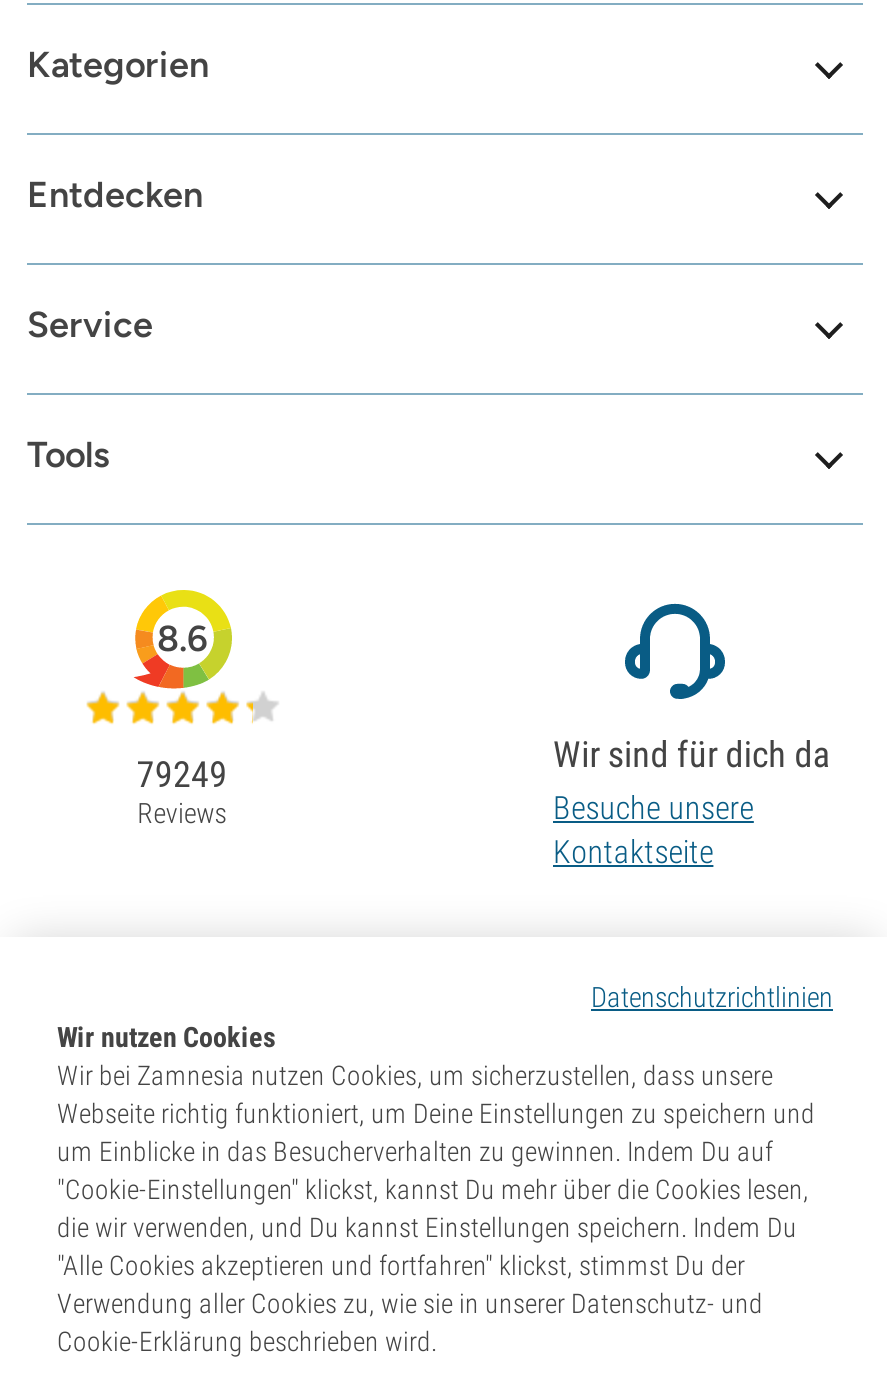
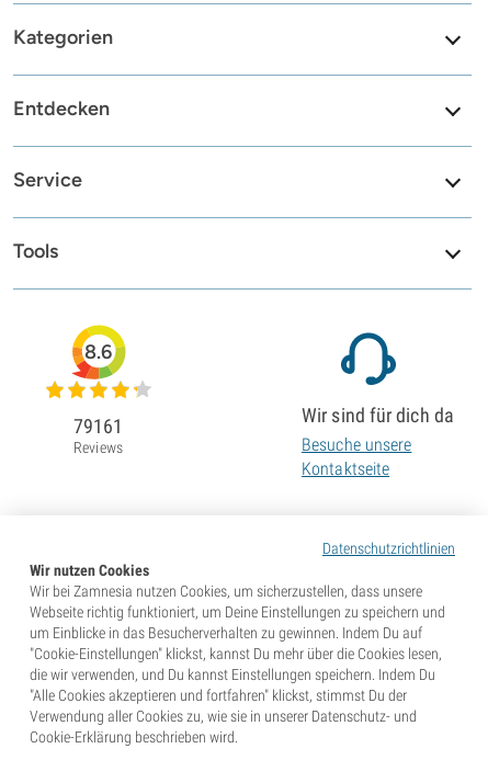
[137,753,227,795] 79249 -> [73,415,123,438] 79161

